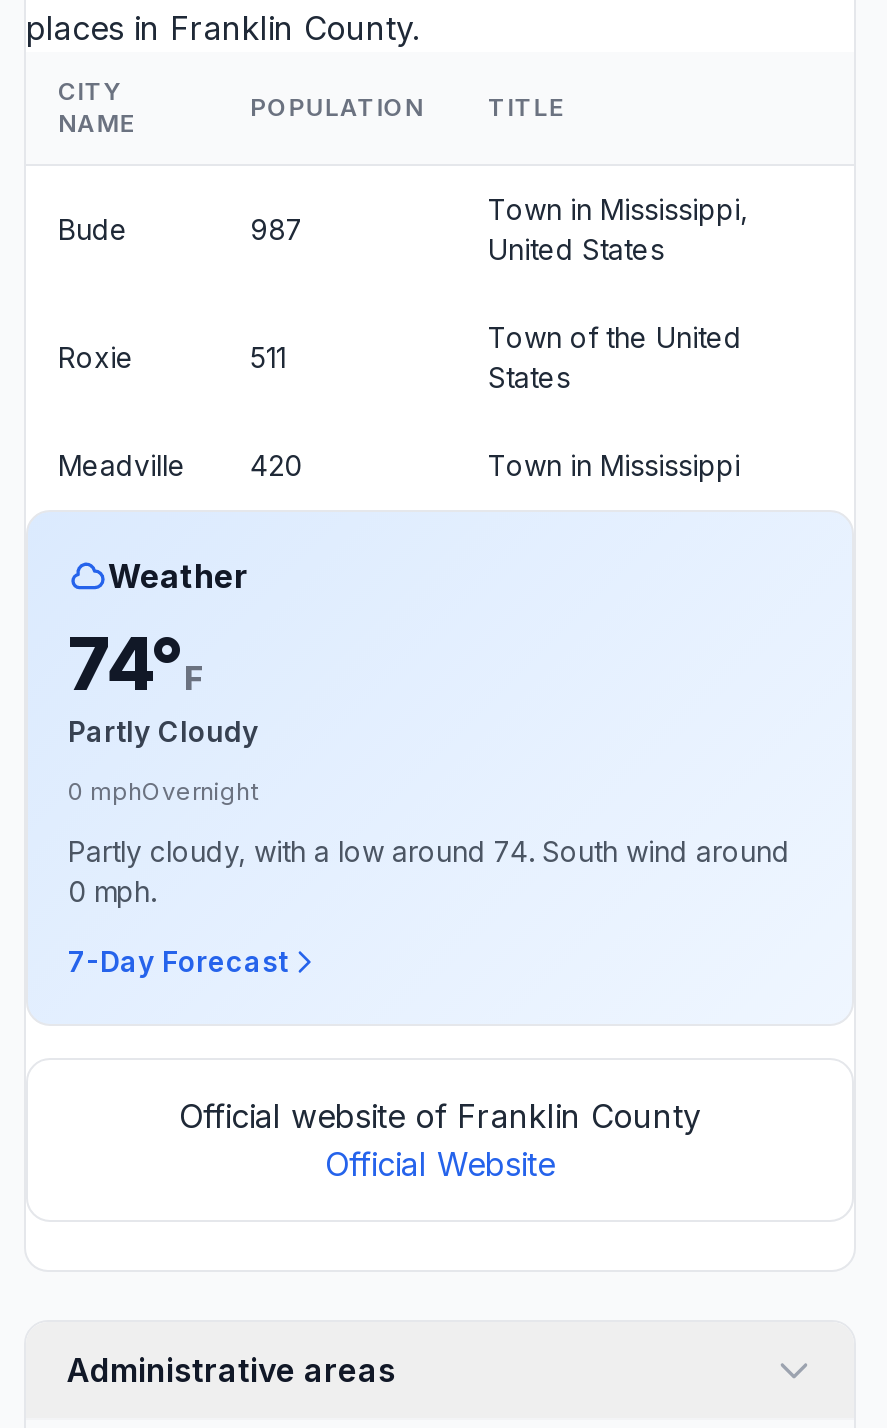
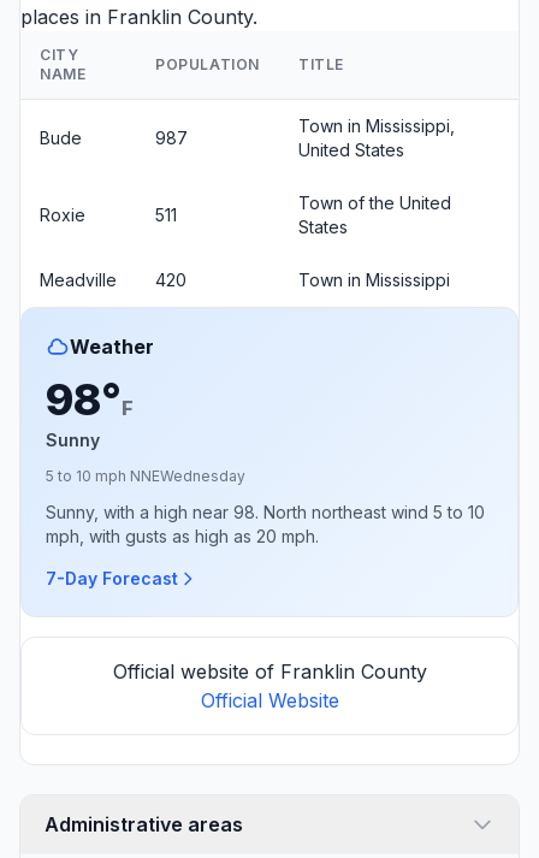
[68,619,258,747] 74°F | Partly Cloudy -> [46,372,134,449] 98°F | Sunny
[68,775,258,805] 0 mphOvernight -> [46,466,245,484] 5 to 10 mph NNEWednesday
[68,833,790,907] Partly cloudy, with a low around 74. South wind around | 0 mph. -> [46,501,485,546] Sunny, with a high near 98. North northeast wind 5 to 10 | mph, with gusts as high as 20 mph.

